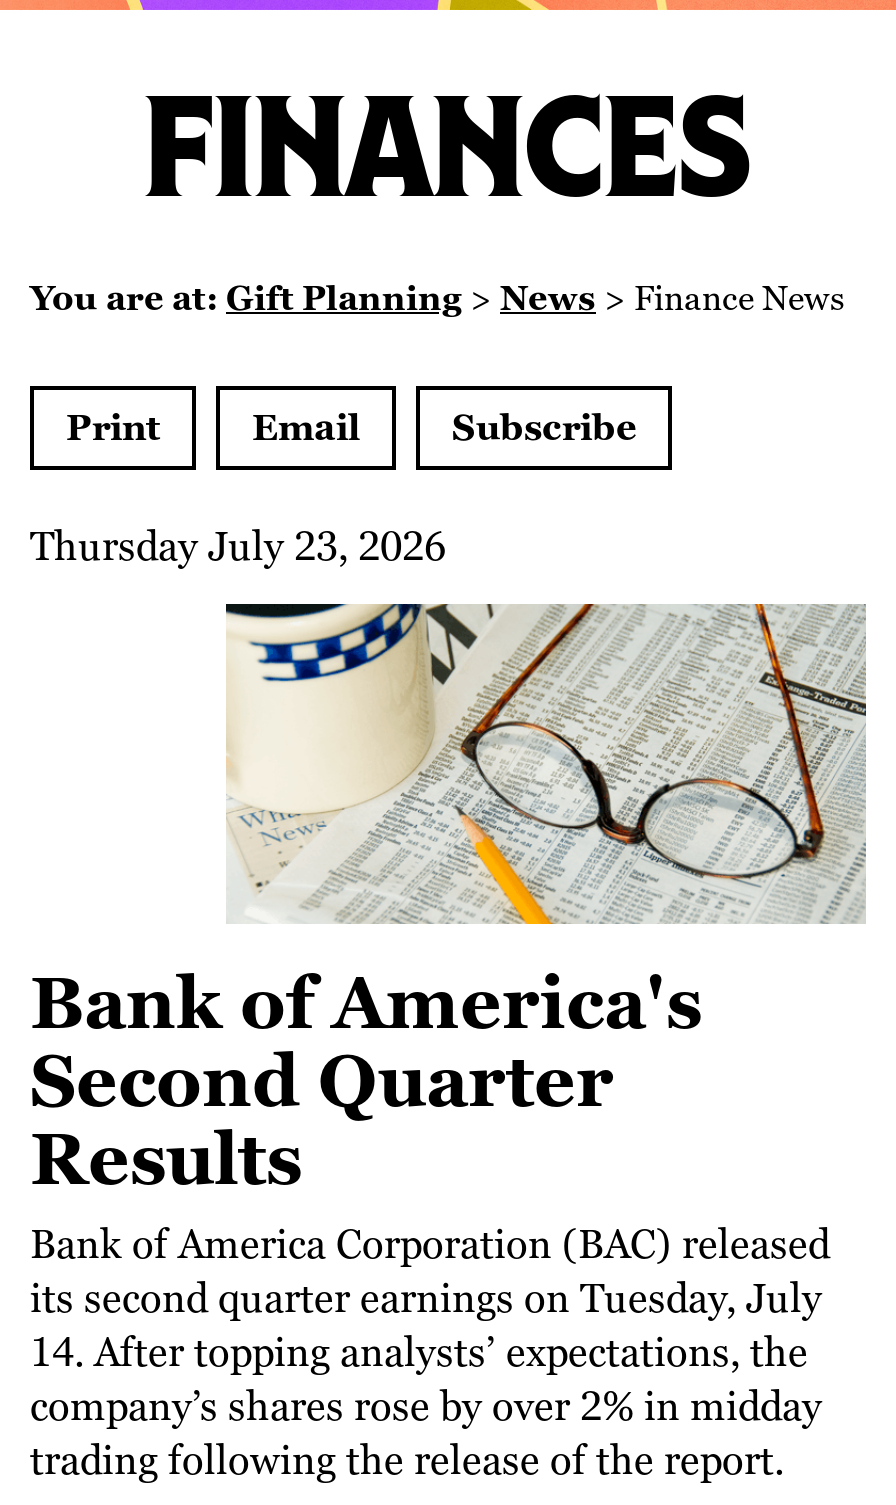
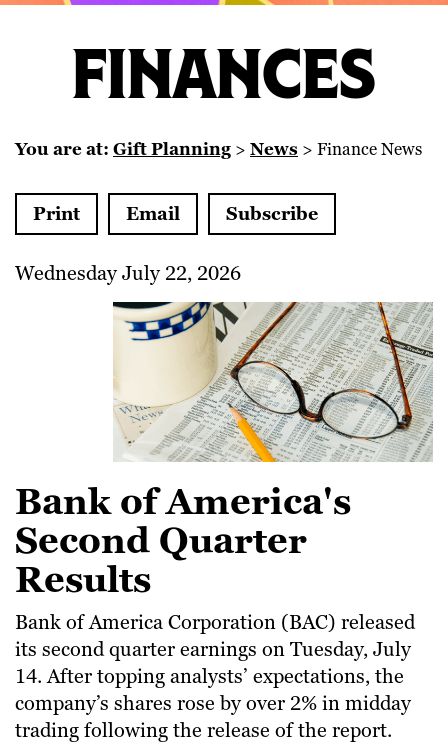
[30,521,446,573] Thursday July 23, 2026 -> [15,260,241,286] Wednesday July 22, 2026

